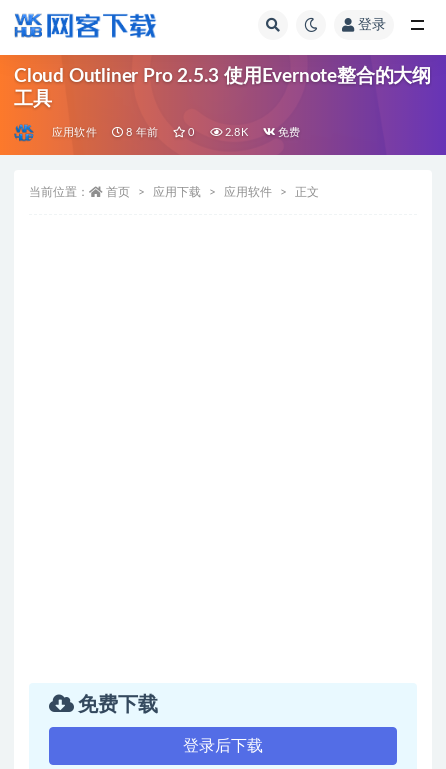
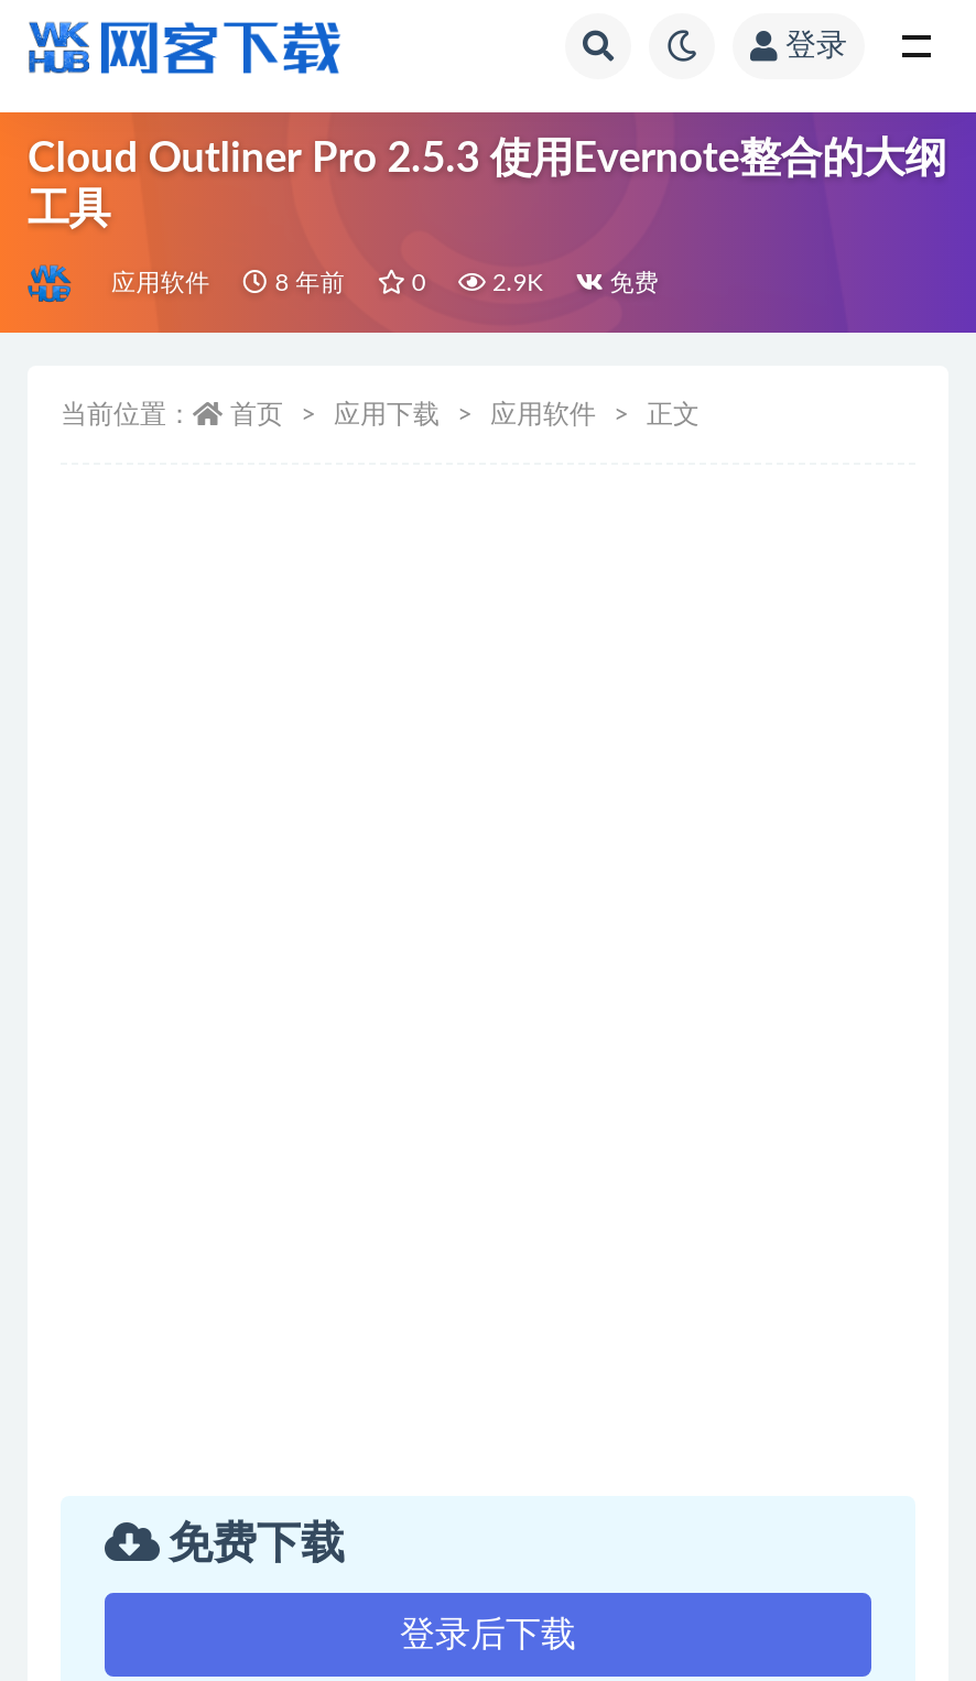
[222,127,248,138] 2.8K -> [485,271,543,295] 2.9K

